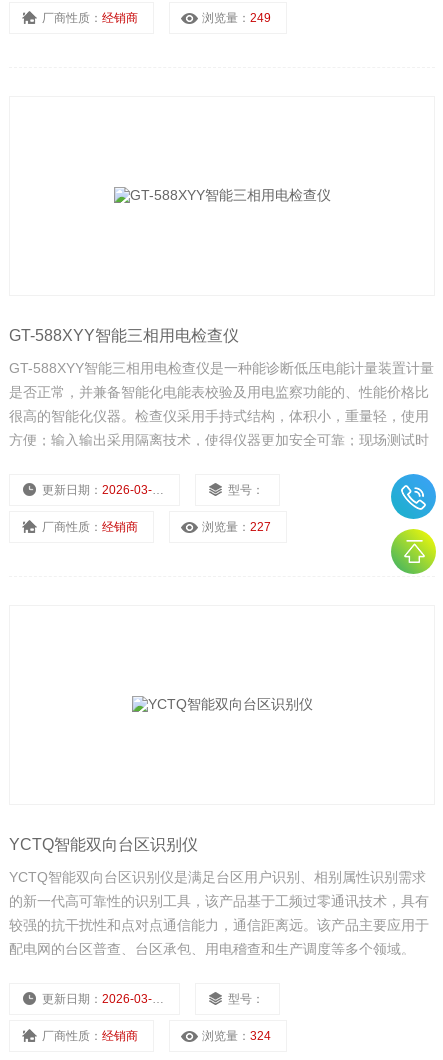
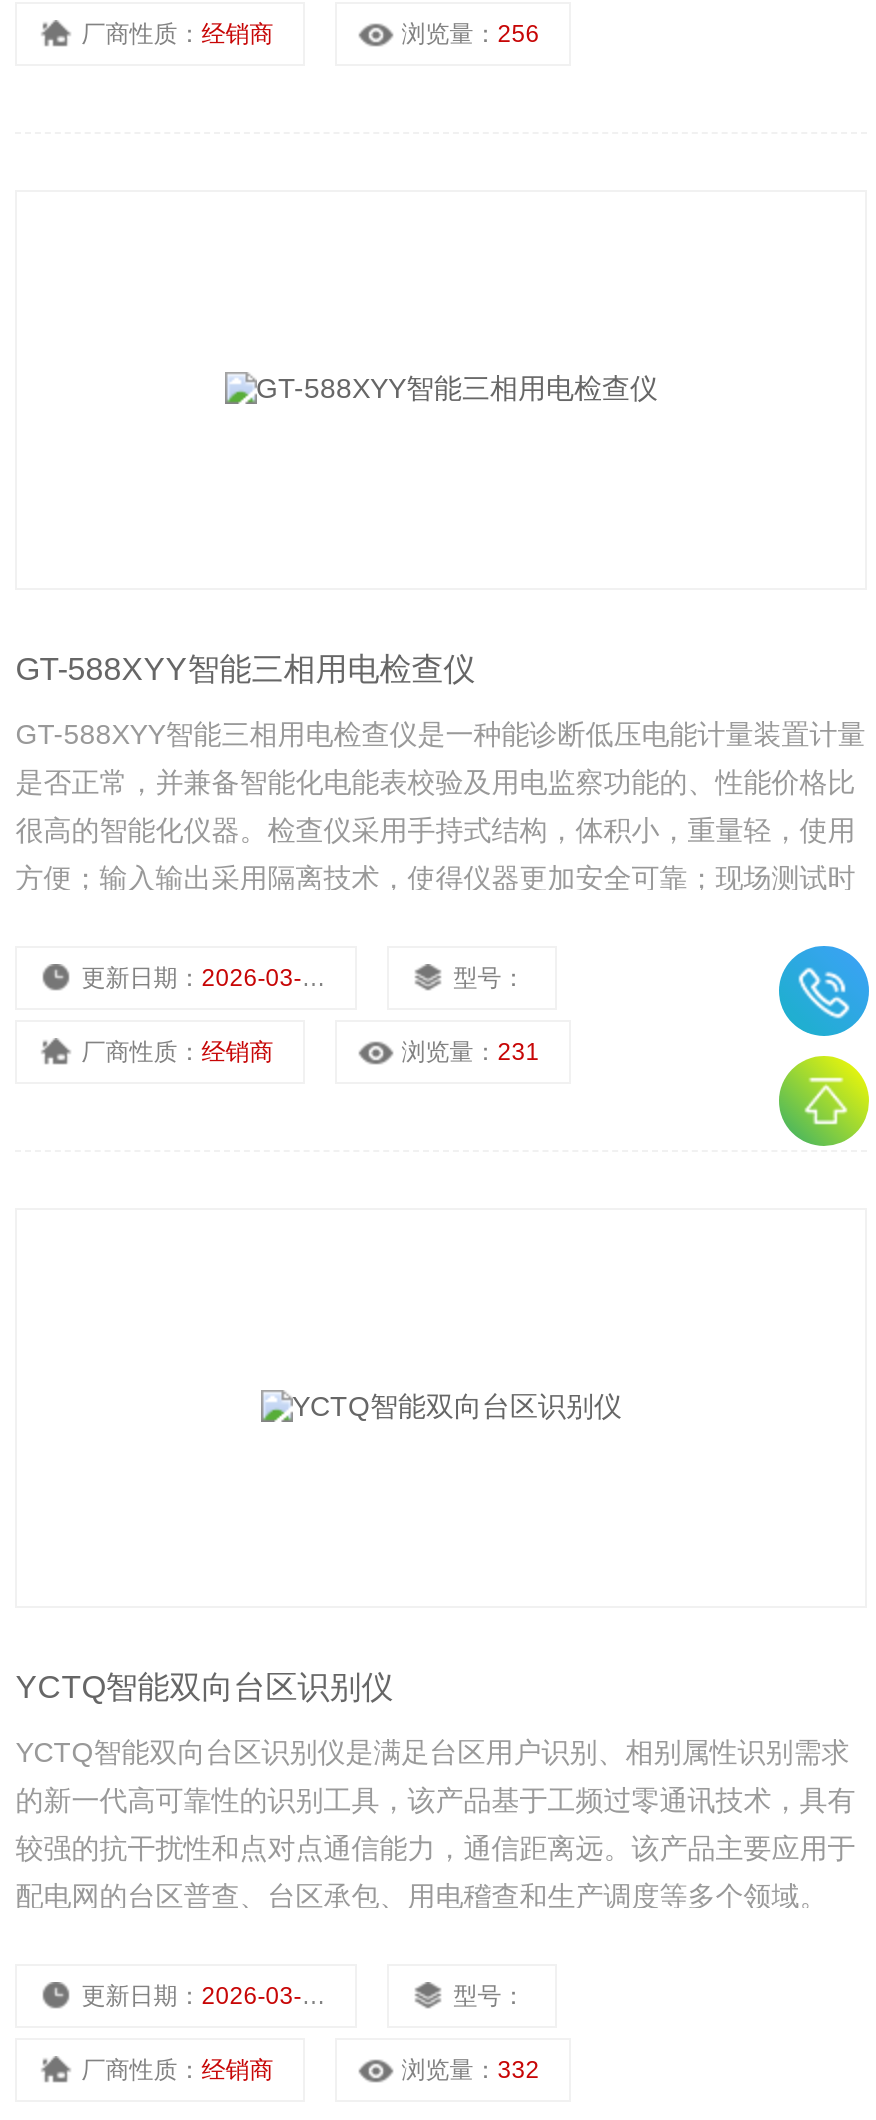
[202,11,271,25] 浏览量：249 -> [401,21,539,49] 浏览量：256
[202,520,271,534] 浏览量：227 -> [401,1039,539,1067] 浏览量：231
[202,1029,271,1043] 浏览量：324 -> [401,2057,539,2085] 浏览量：332

